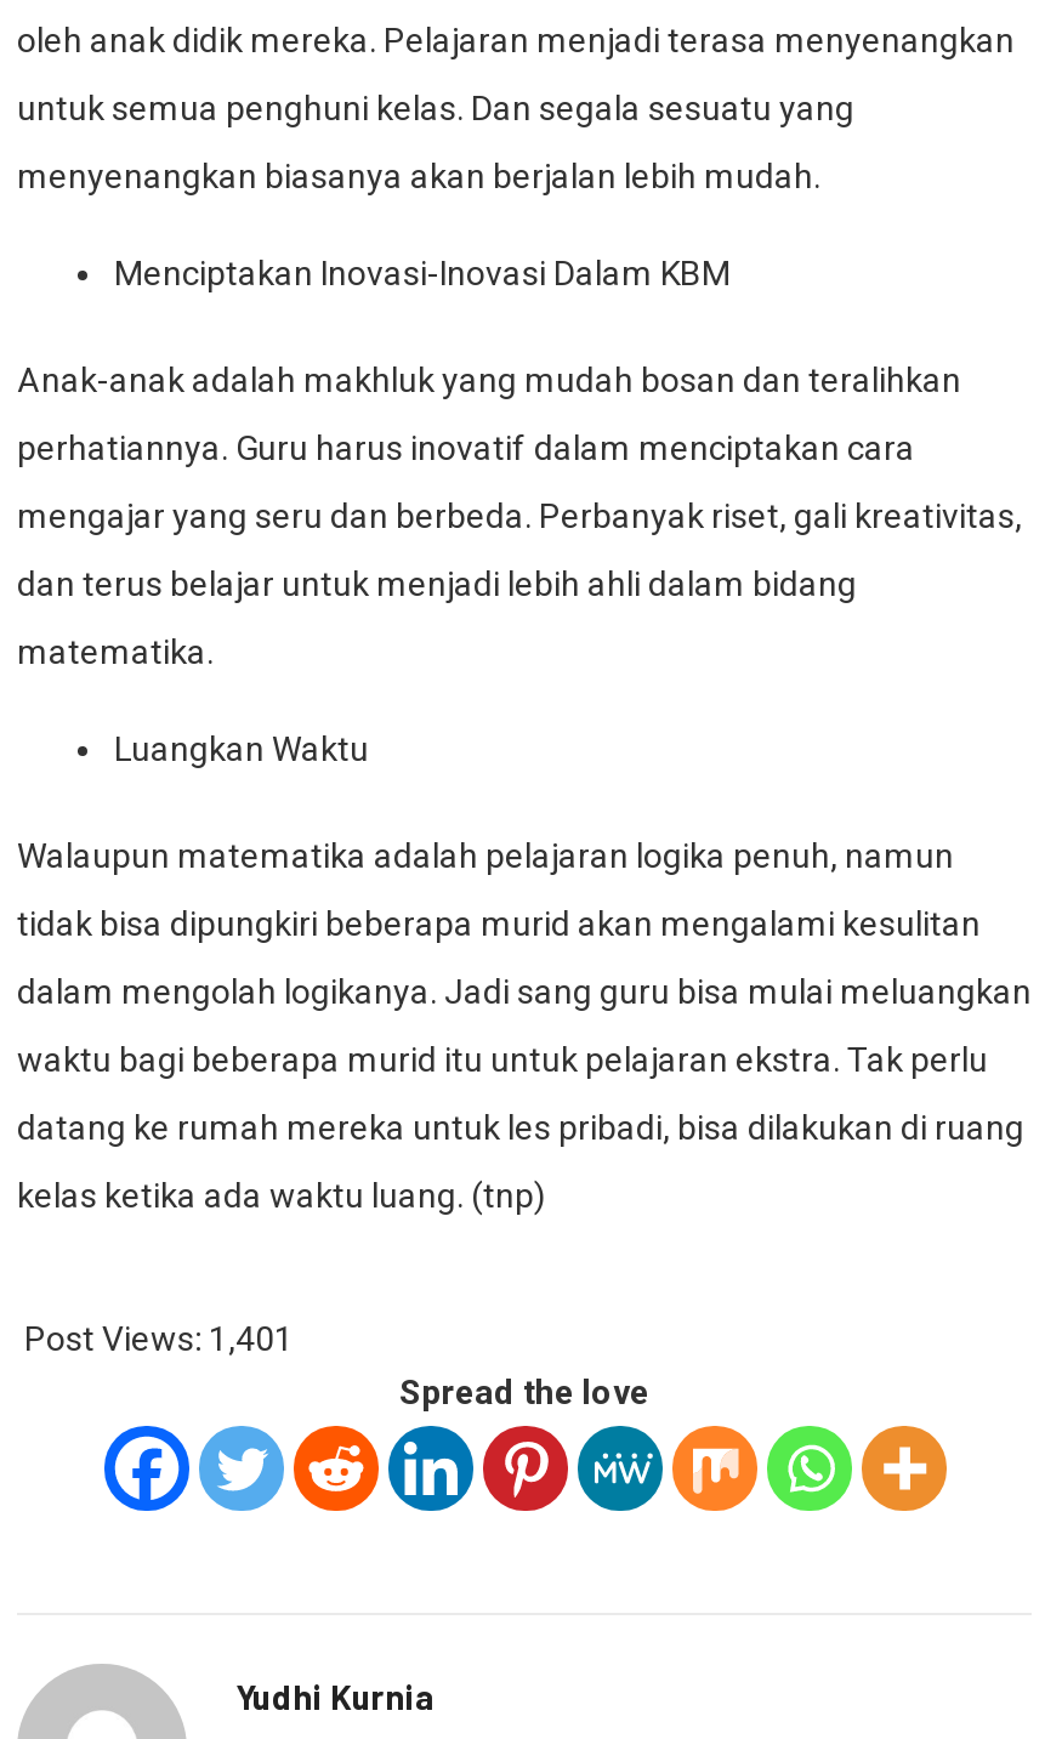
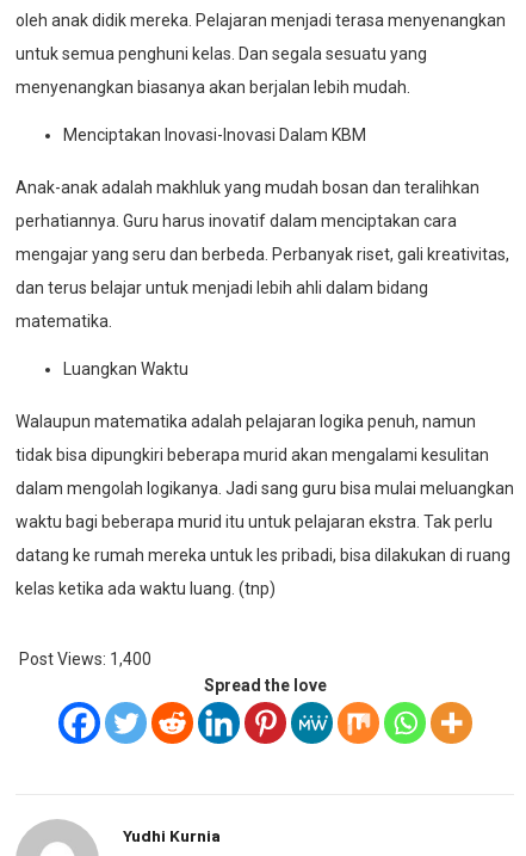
[24,1320,294,1358] Post Views: 1,401 -> [19,650,151,669] Post Views: 1,400

